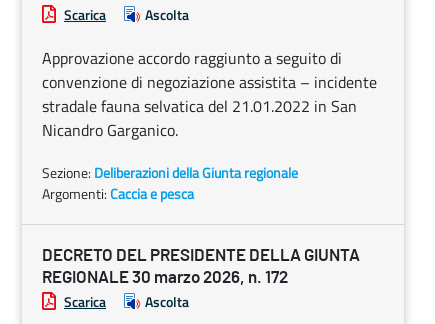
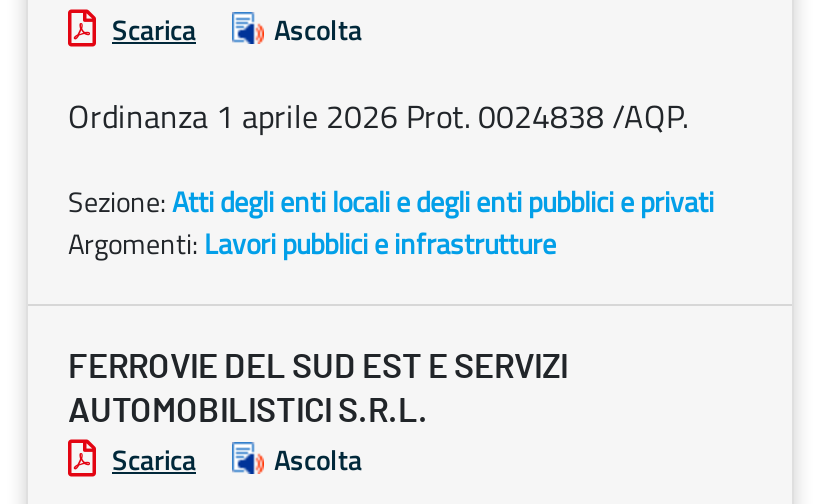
[42,46,377,142] Approvazione accordo raggiunto a seguito di | convenzione di negoziazione assistita – incidente | stradale fauna selvatica del 21.01.2022 in San | Nicandro Garganico. -> [68,92,688,140] Ordinanza 1 aprile 2026 Prot. 0024838 /AQP.
[42,162,298,204] Sezione: Deliberazioni della Giunta regionale | Argomenti: Caccia e pesca -> [68,180,714,264] Sezione: Atti degli enti locali e degli enti pubblici e privati | Argomenti: Lavori pubblici e infrastrutture
[42,247,360,286] DECRETO DEL PRESIDENTE DELLA GIUNTA | REGIONALE 30 marzo 2026, n. 172 -> [68,350,568,428] FERROVIE DEL SUD EST E SERVIZI | AUTOMOBILISTICI S.R.L.

